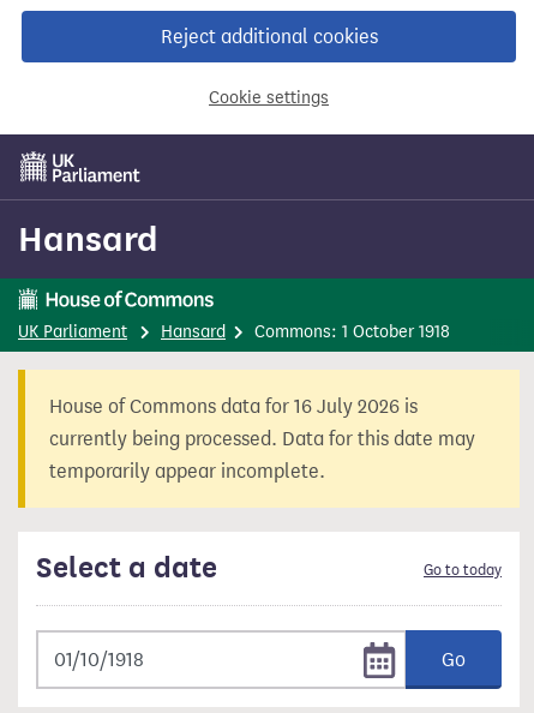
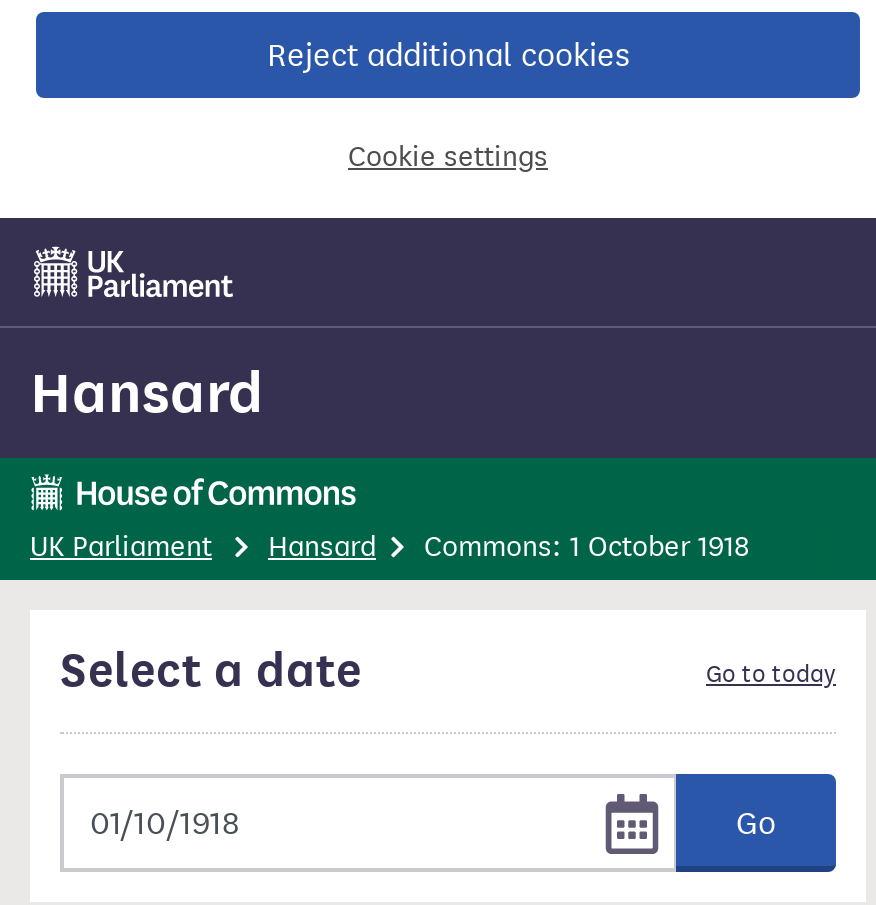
[17,369,518,514] [image] | House of Commons data for 16 July 2026 is | currently being processed. Data for this date may | temporarily appear incomplete. -> none

